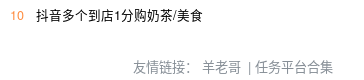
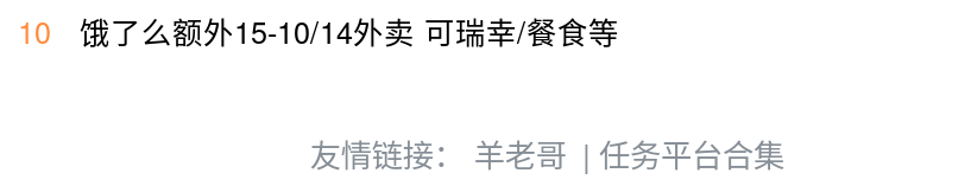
[36,6,203,24] 抖音多个到店1分购奶茶/美食 -> [80,11,619,54] 饿了么额外15-10/14外卖 可瑞幸/餐食等

